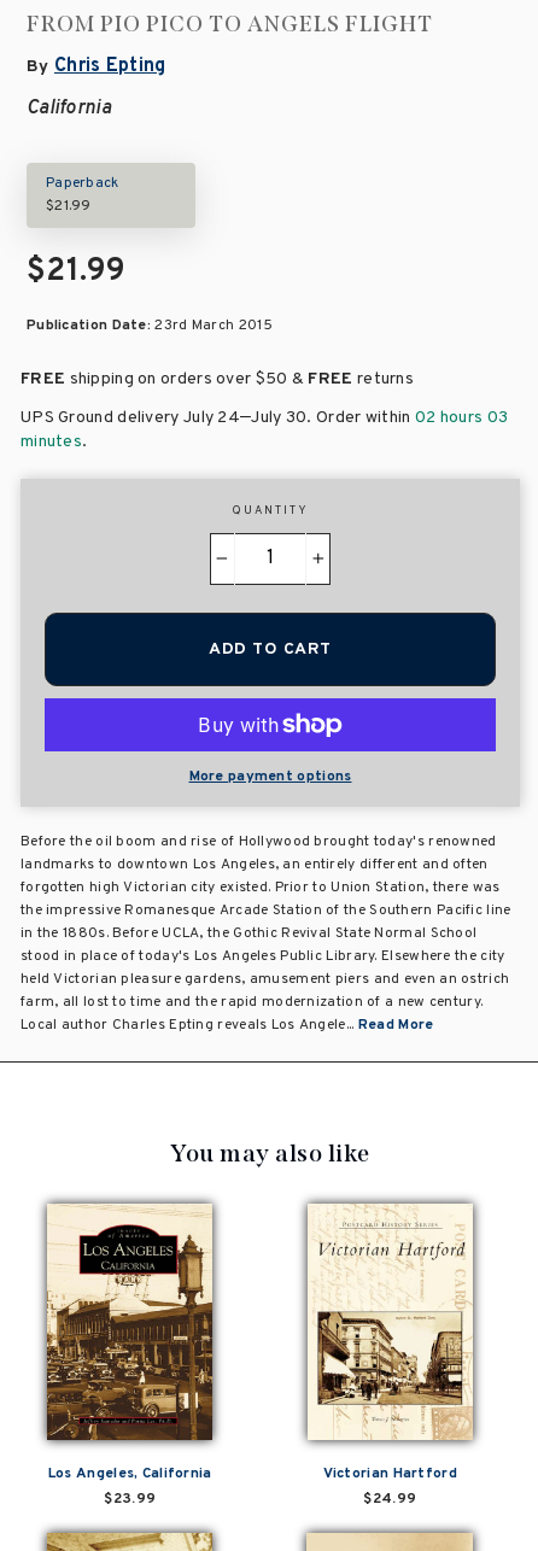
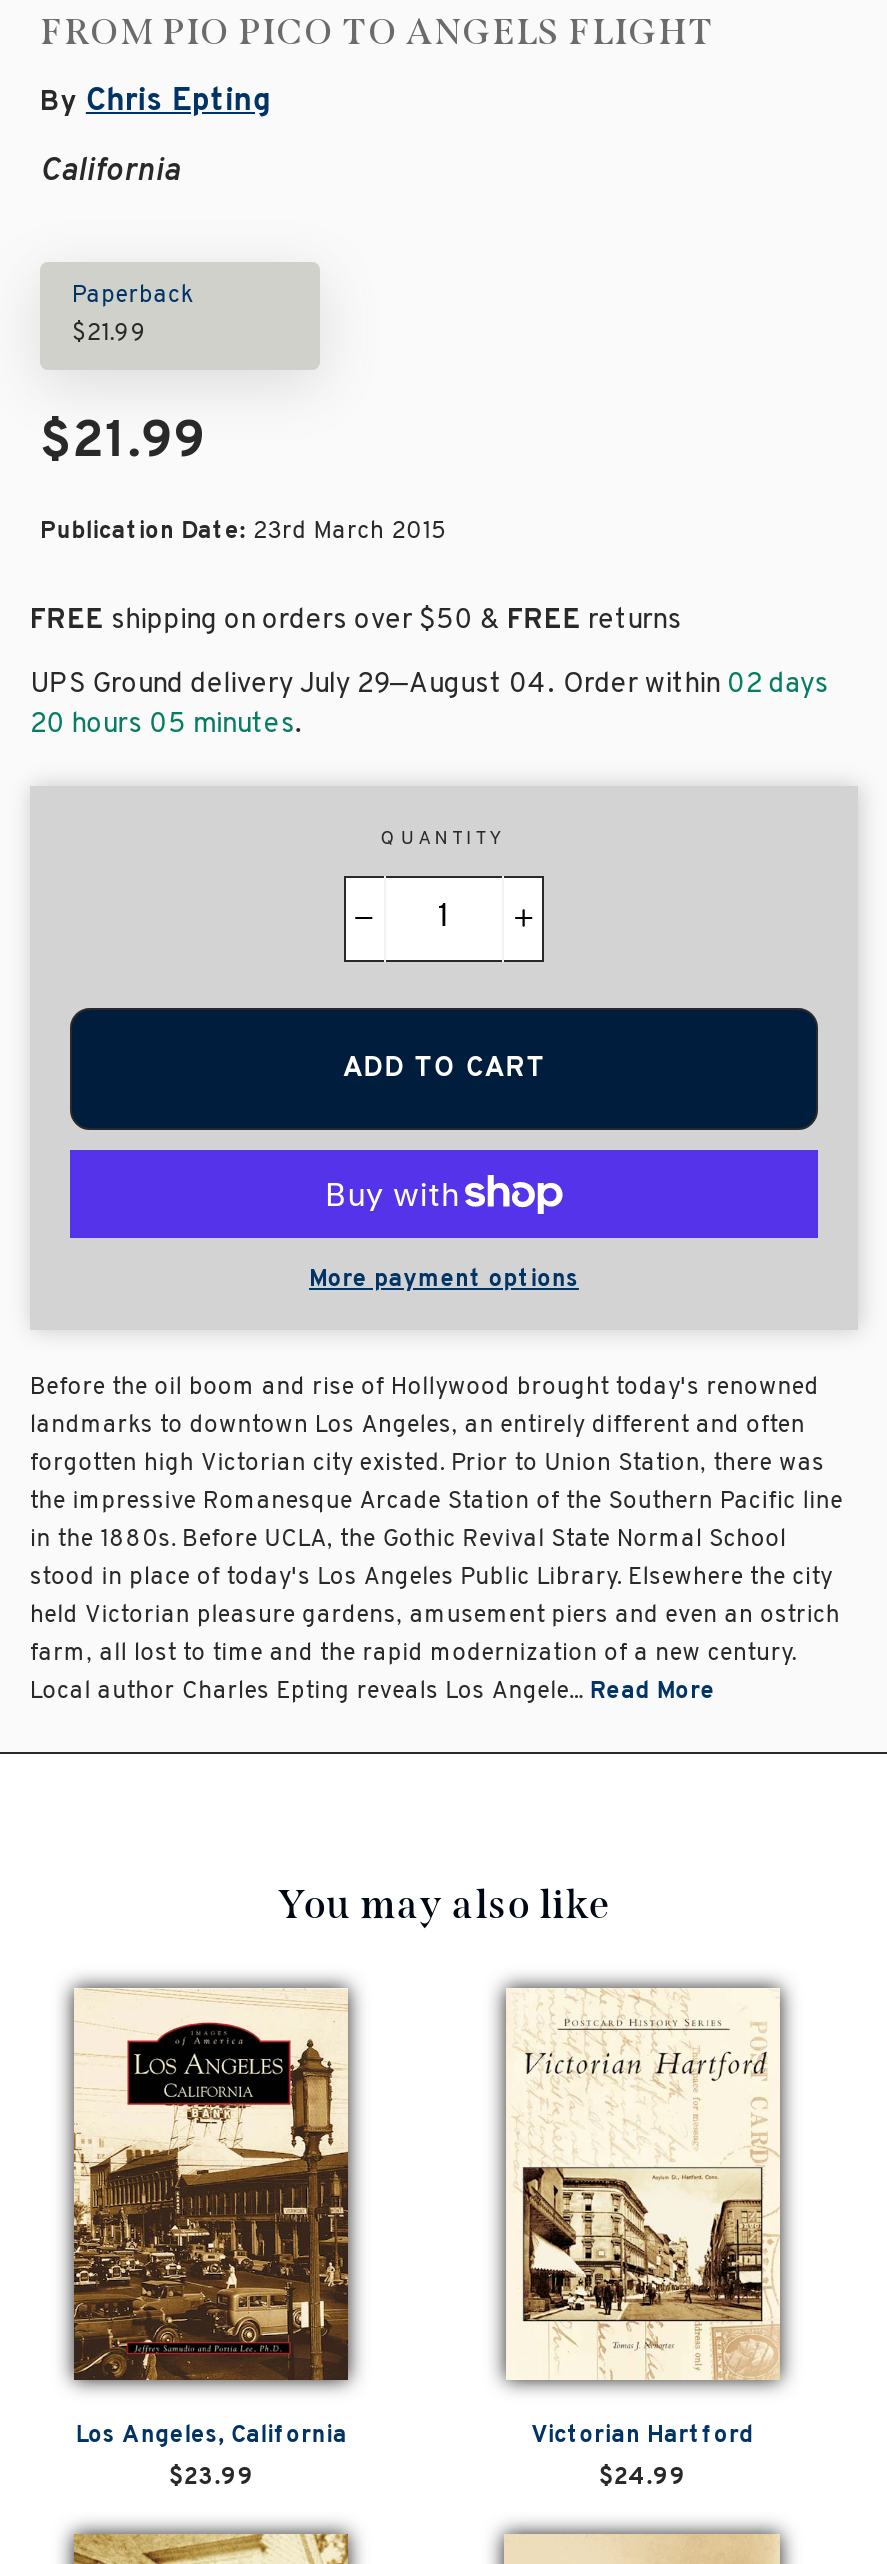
[21,405,508,452] UPS Ground delivery July 24–July 30. Order within 02 hours 03 | minutes. -> [30,664,829,742] UPS Ground delivery July 29–August 04. Order within 02 days | 20 hours 05 minutes.

